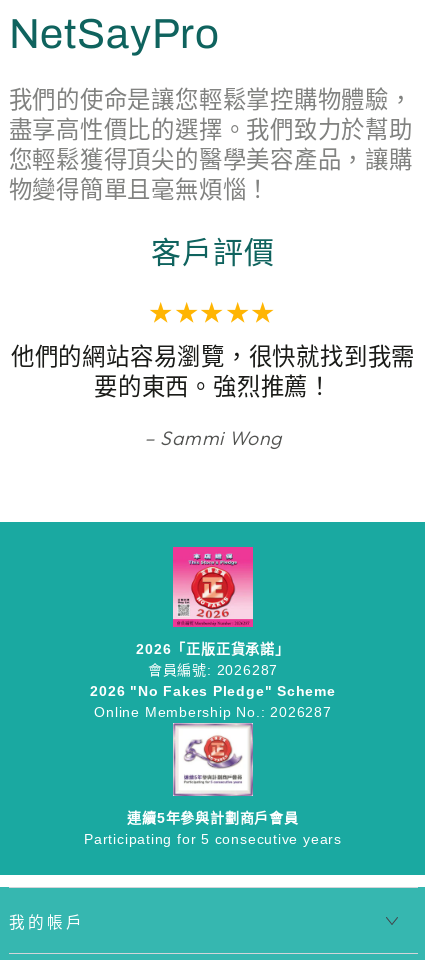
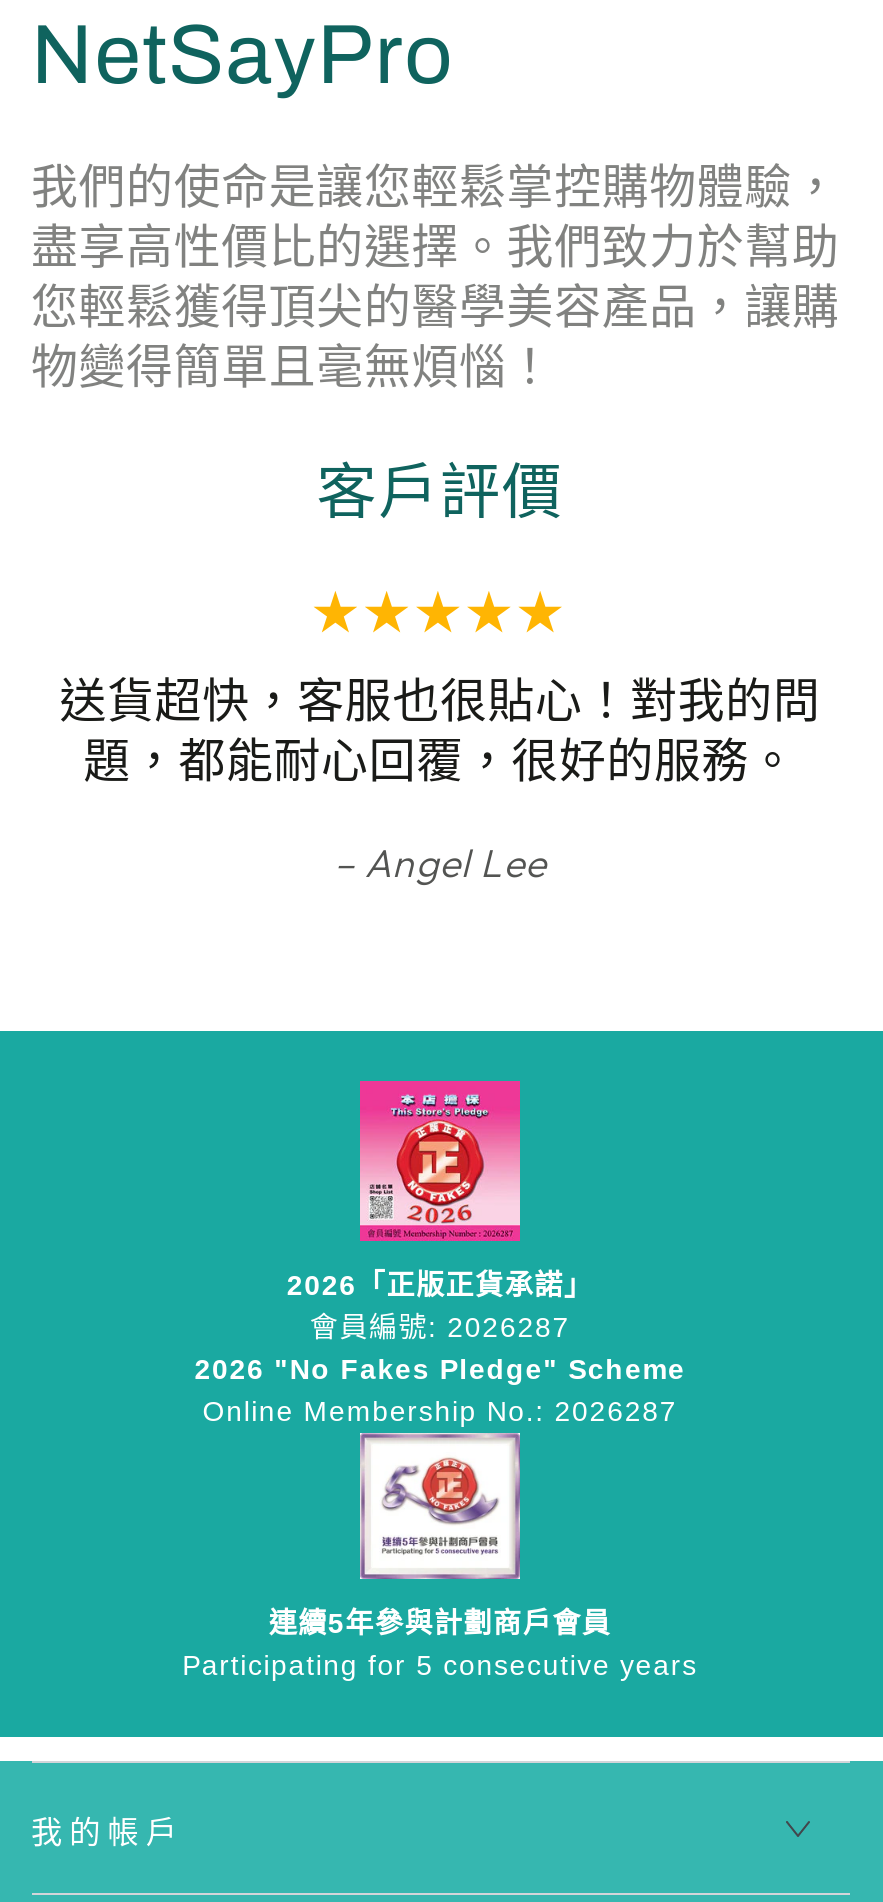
[11,342,415,401] 他們的網站容易瀏覽，很快就找到我需 | 要的東西。強烈推薦！ -> [60,672,820,790] 送貨超快，客服也很貼心！對我的問 | 題，都能耐心回覆，很好的服務。
[160,425,282,450] Sammi Wong -> [365,837,547,887] Angel Lee

